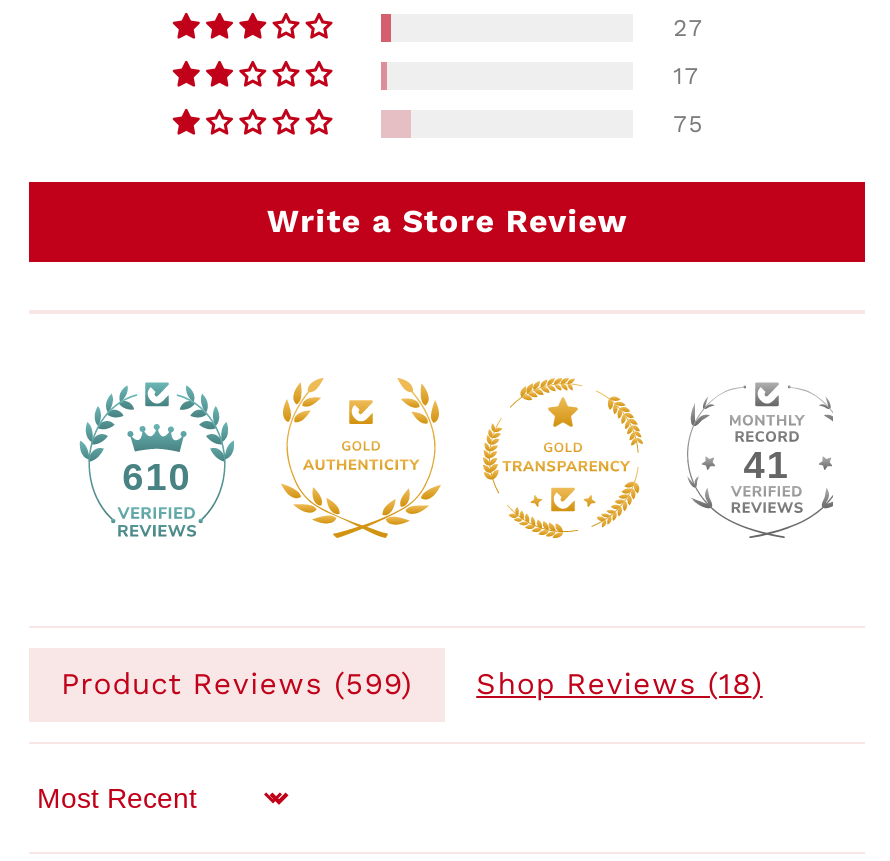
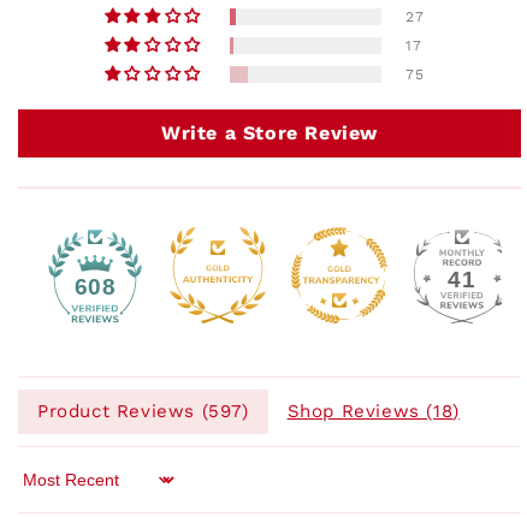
[122,457,192,499] 610 -> [74,275,116,300] 608
[61,667,412,703] Product Reviews (599) -> [37,401,249,423] Product Reviews (597)

